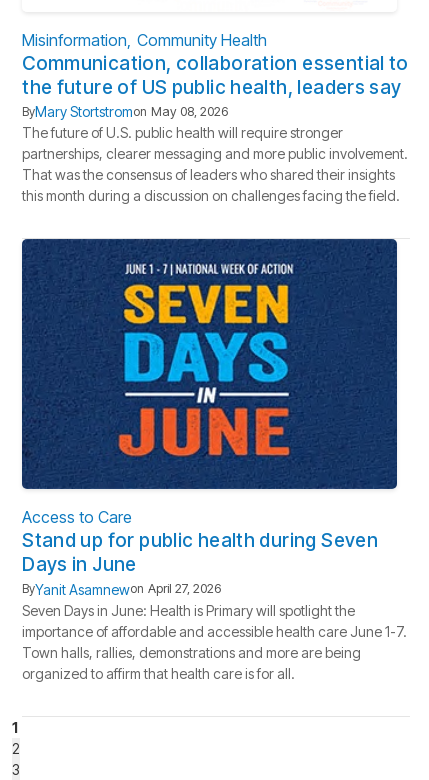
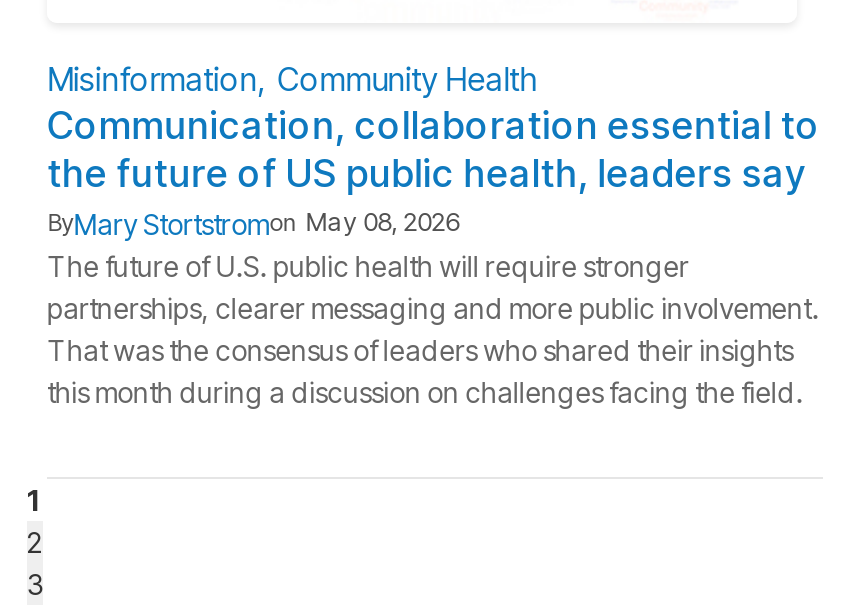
[21,238,407,682] [image] | Access to Care | Stand up for public health during Seven | Days in June | ByYanit Asamnewon April 27, 2026 | Seven Days in June: Health is Primary will spotlight the | importance of affordable and accessible health care June 1-7. | Town halls, rallies, demonstrations and more are being | organized to affirm that health care is for all. -> none

